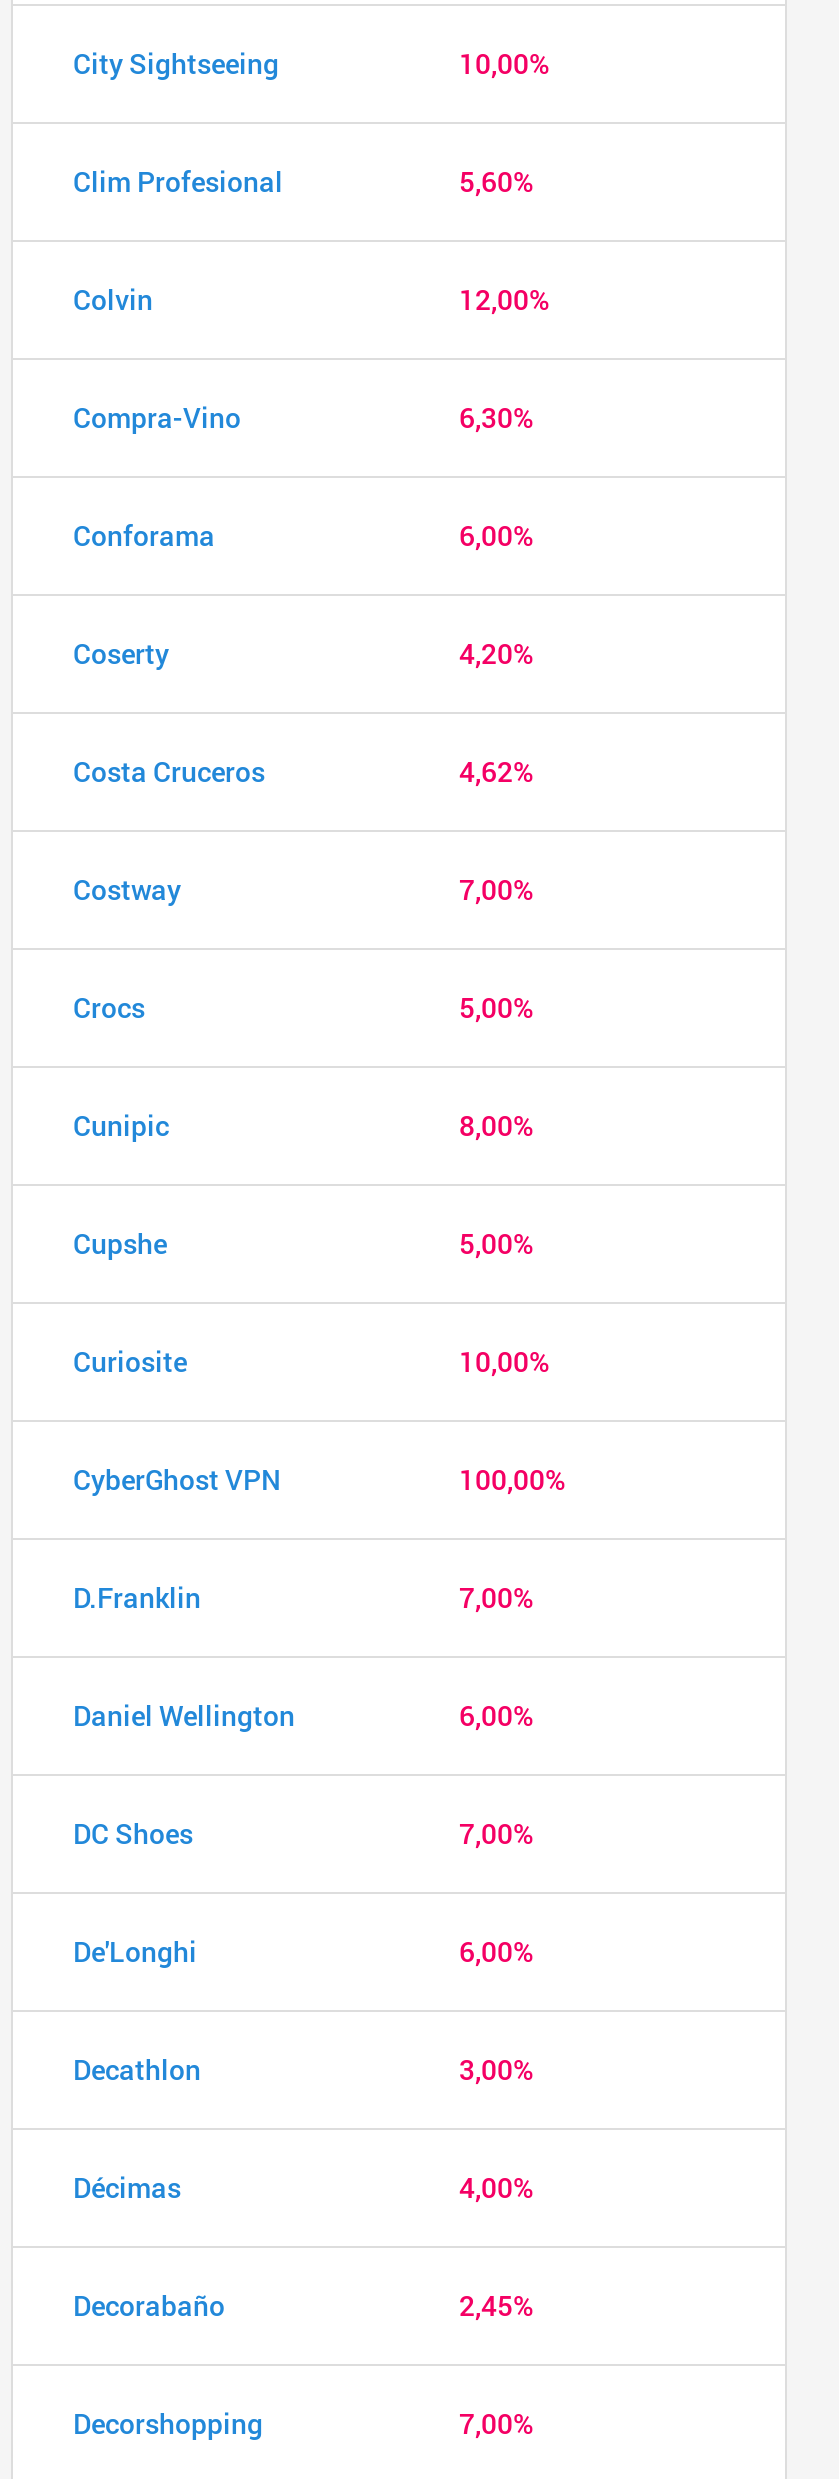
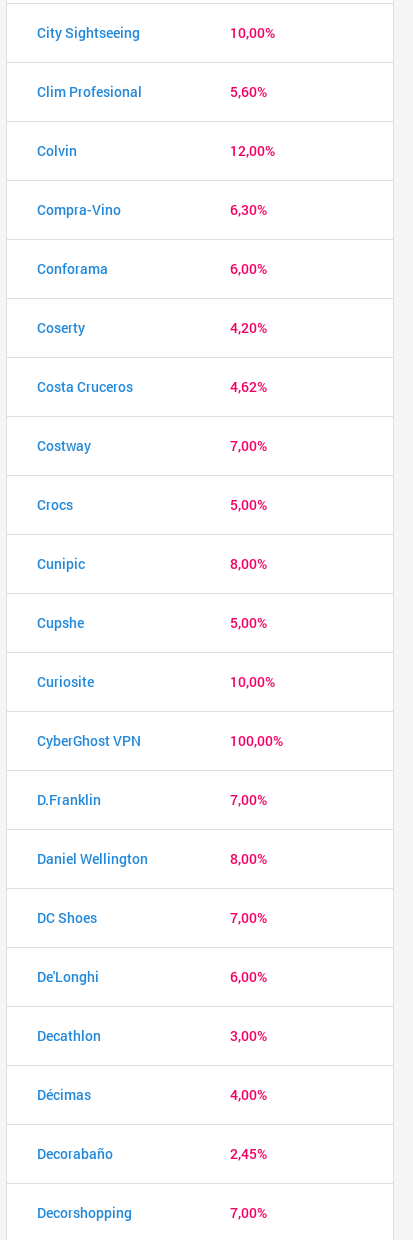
[459,1695,533,1733] 6,00% -> [230,849,267,868] 8,00%

